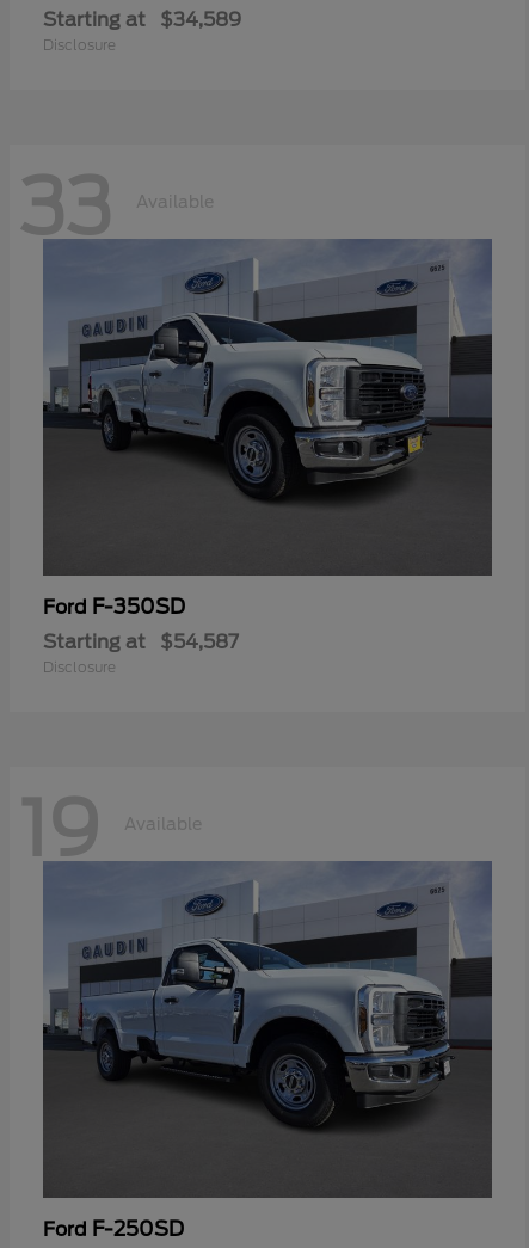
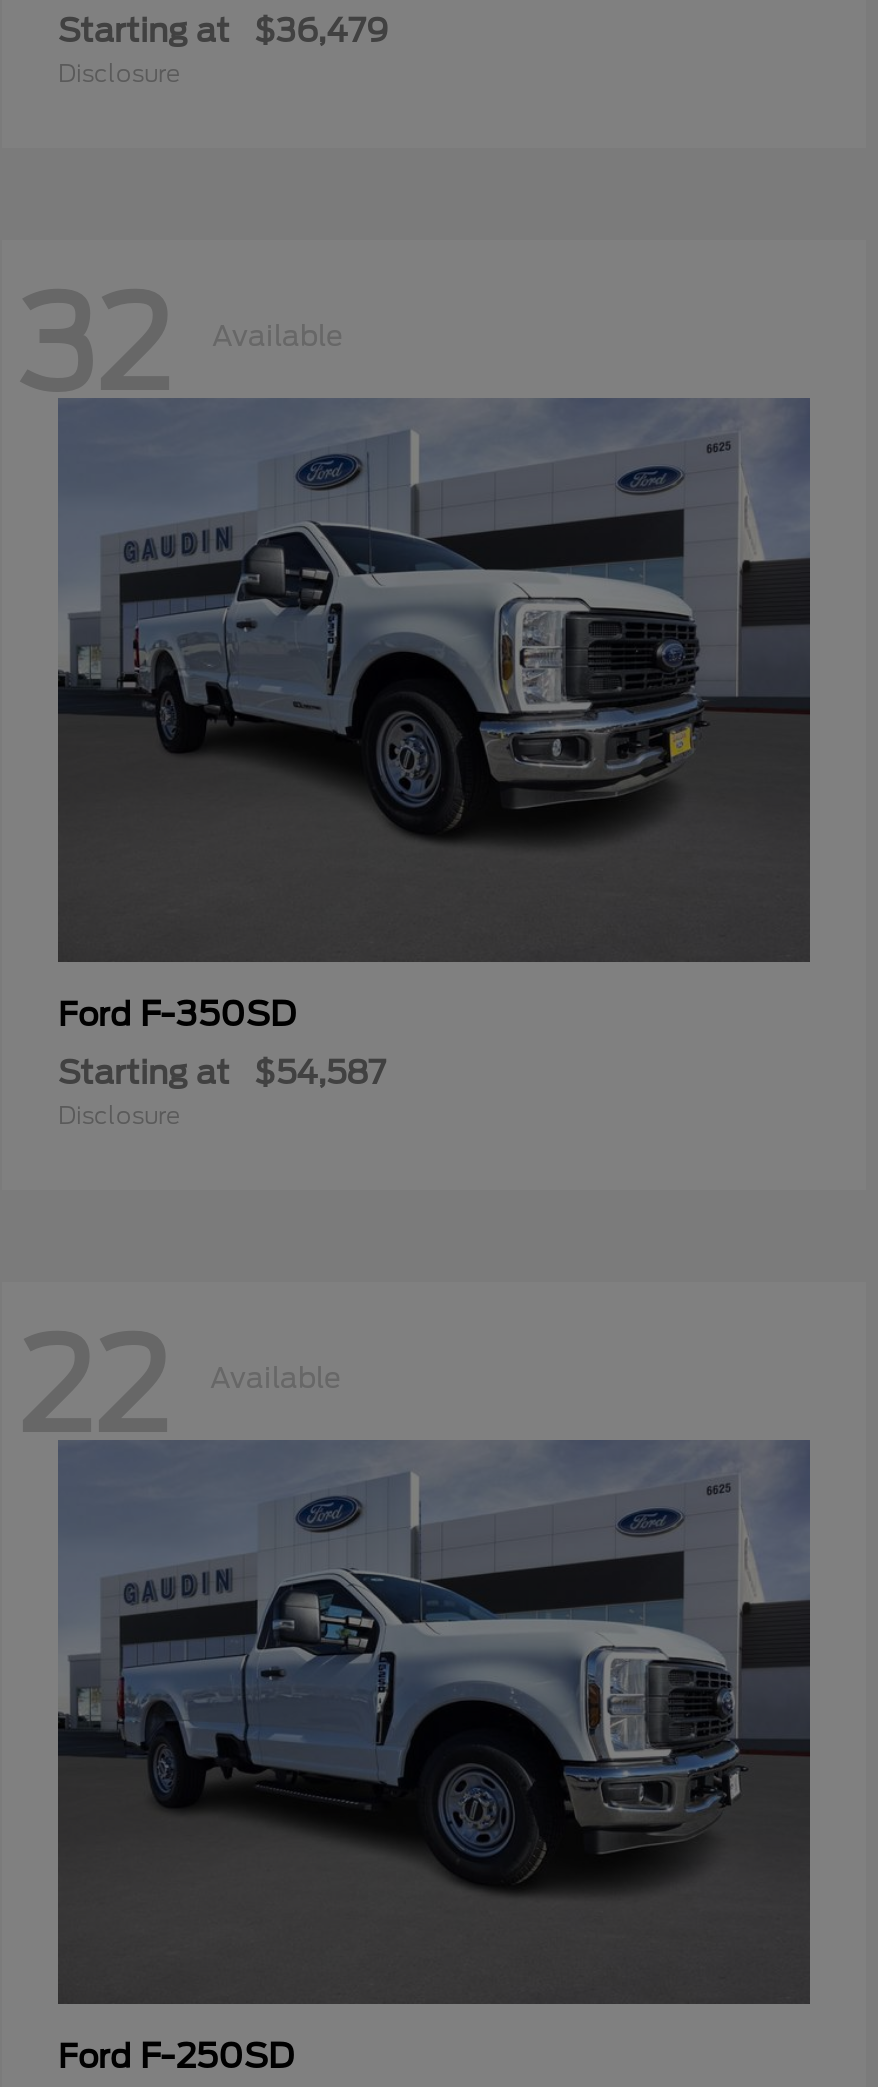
[43,8,241,31] Starting at $34,589 -> [58,12,388,50] Starting at $36,479
[19,161,112,252] 33 -> [18,268,172,420] 32
[19,784,100,874] 19 -> [18,1310,170,1462] 22

